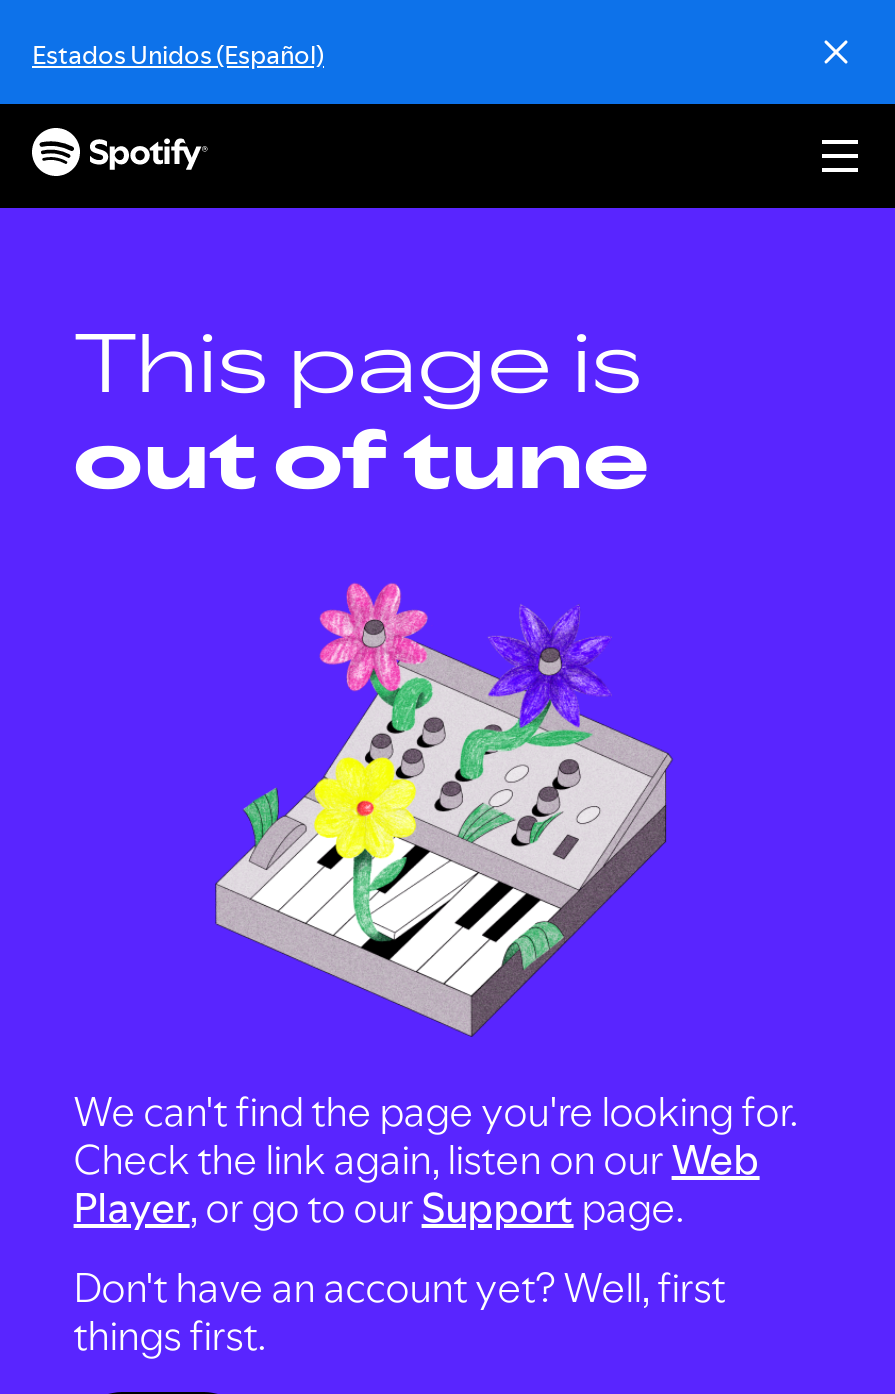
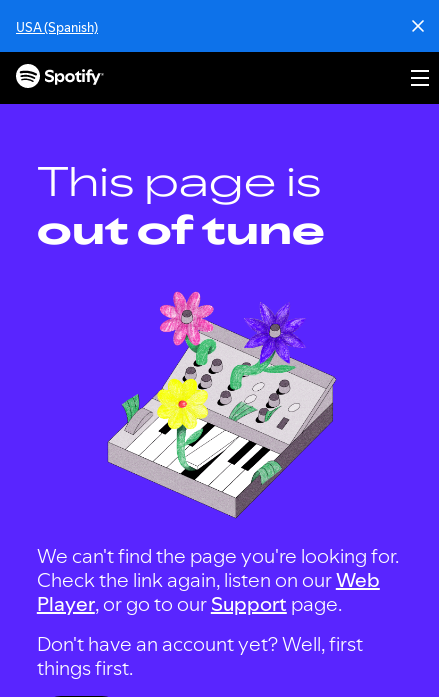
[32,36,324,72] Estados Unidos (Español) -> [16,18,98,36] USA (Spanish)

